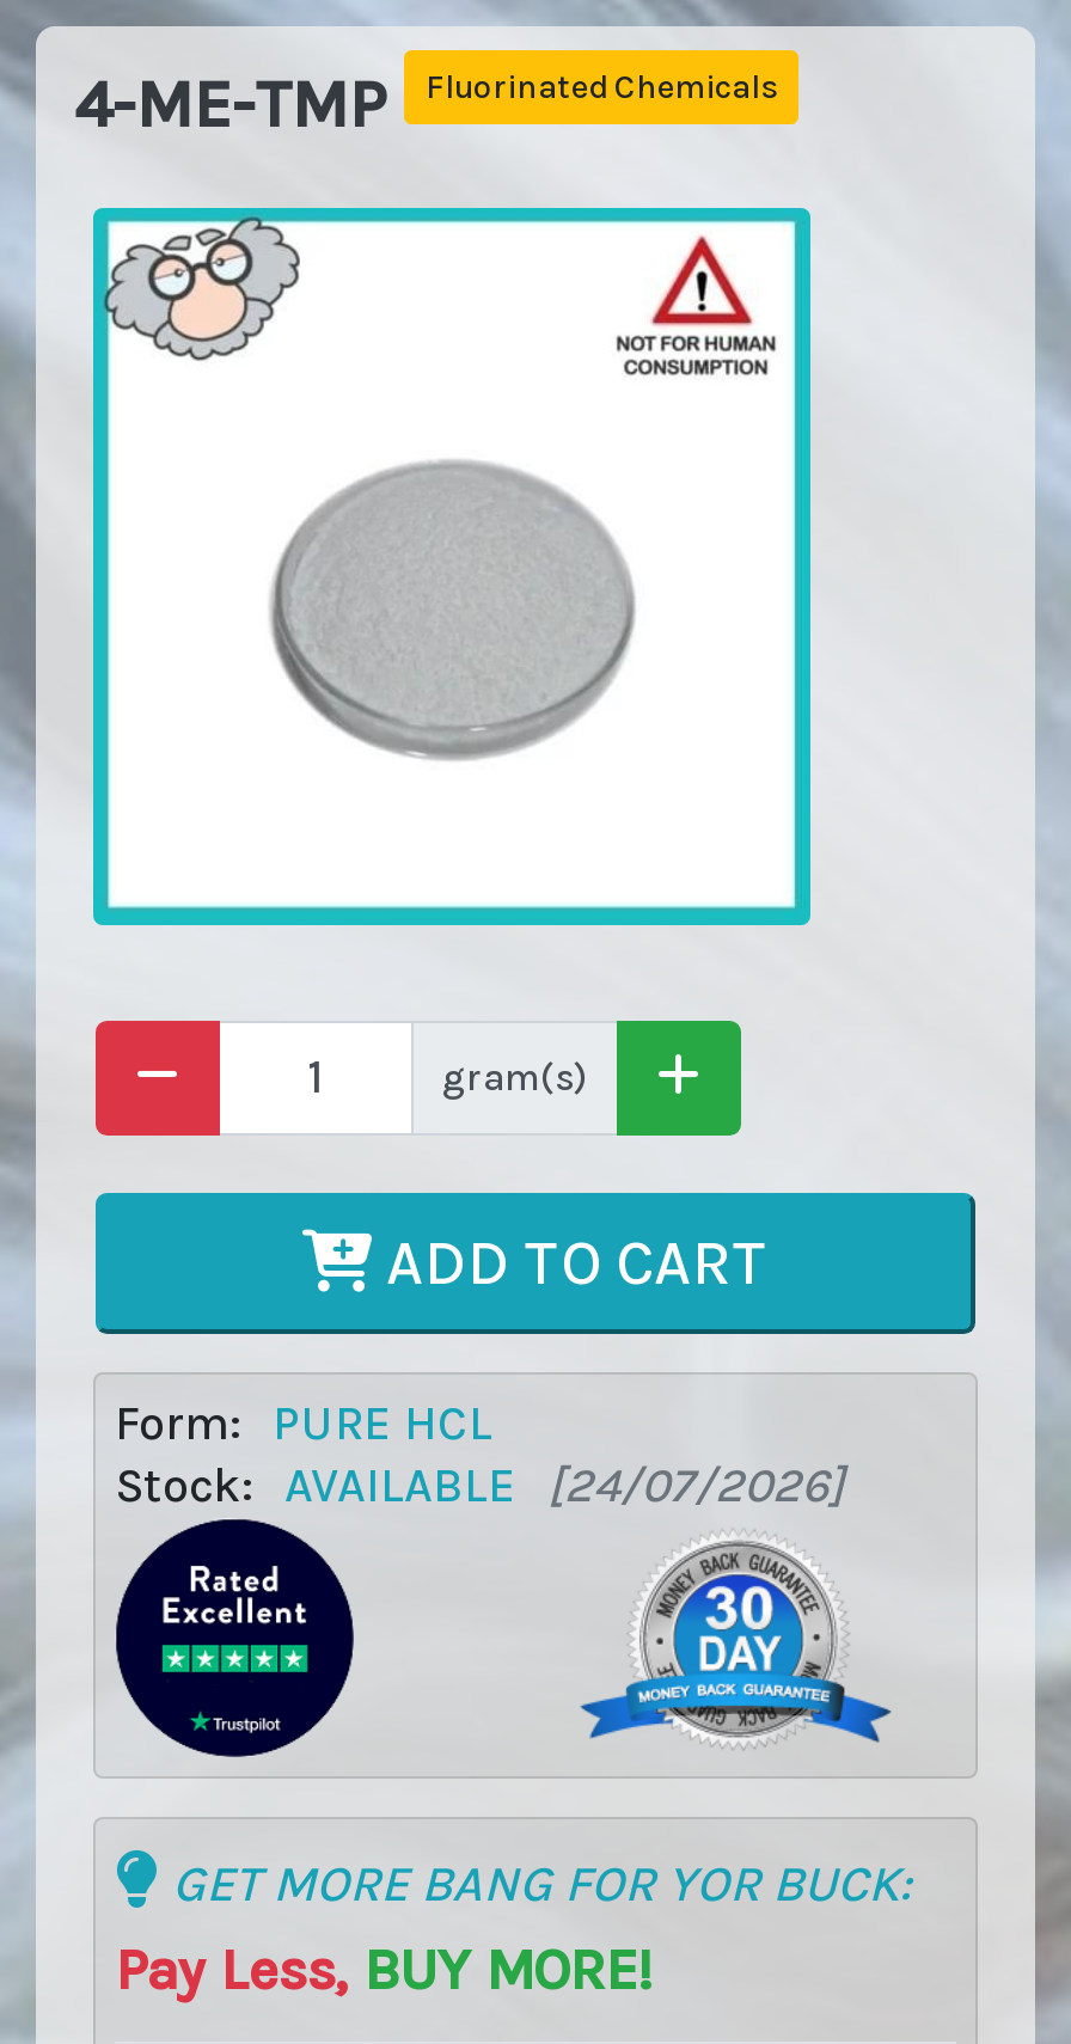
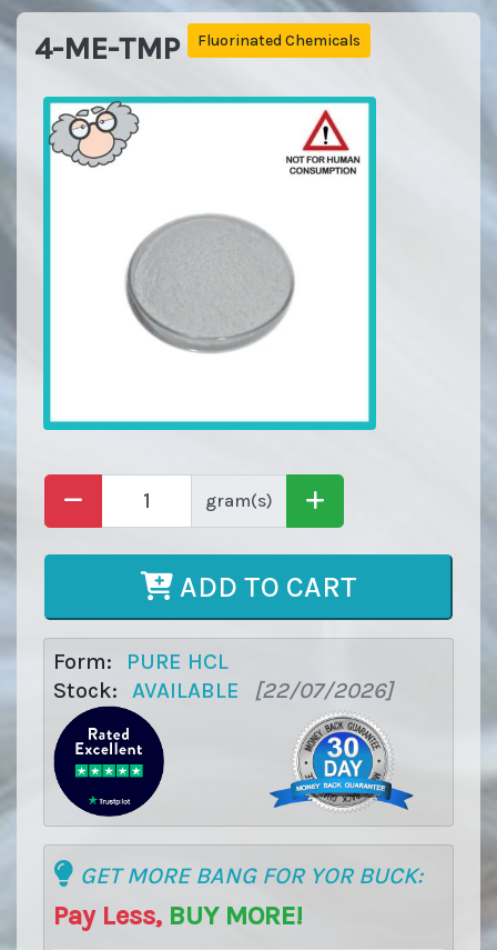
[115,1458,844,1513] Stock: AVAILABLE [24/07/2026] -> [53,678,393,703] Stock: AVAILABLE [22/07/2026]

